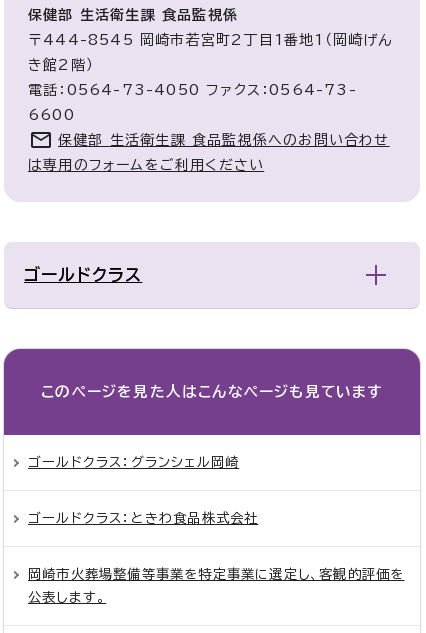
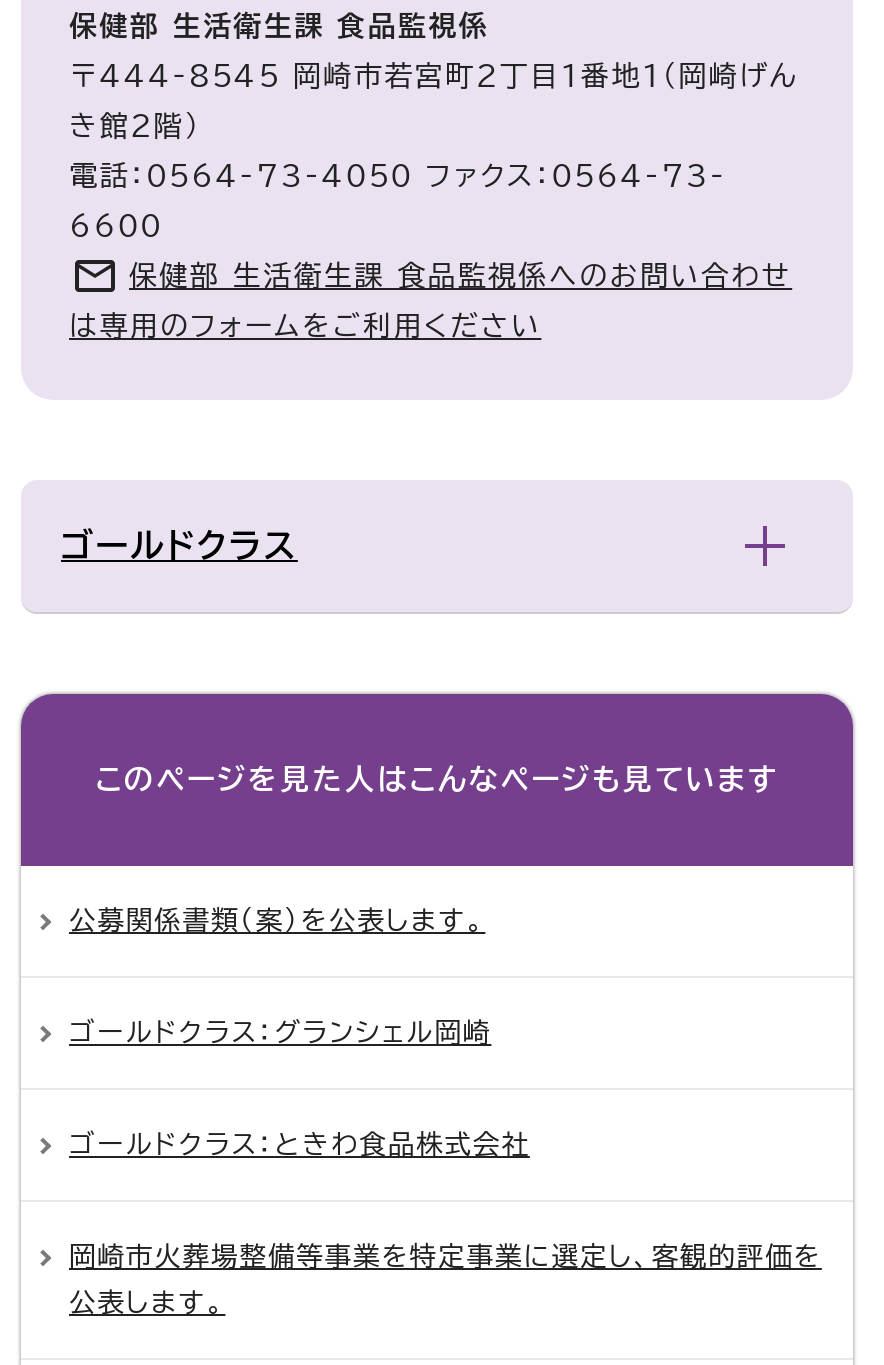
none -> [69,907,485,935] 公募関係書類（案）を公表します。

